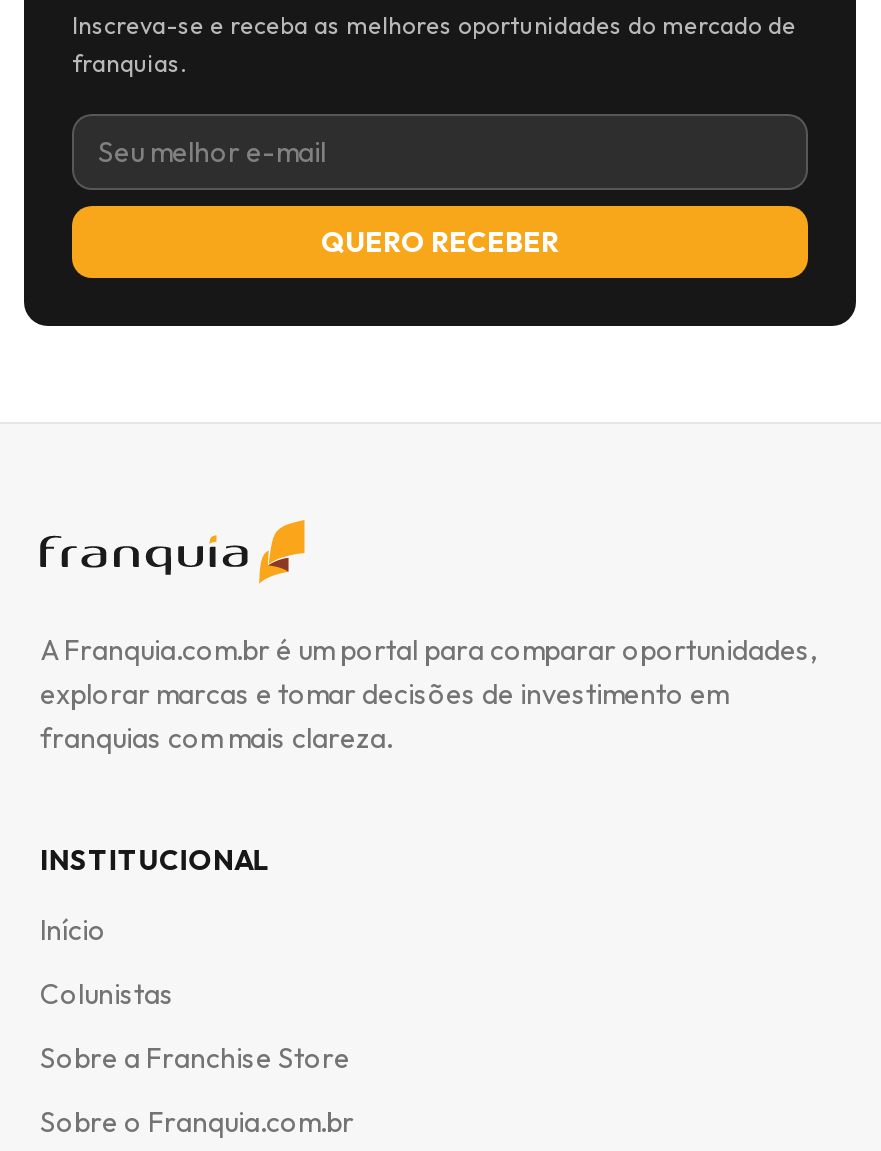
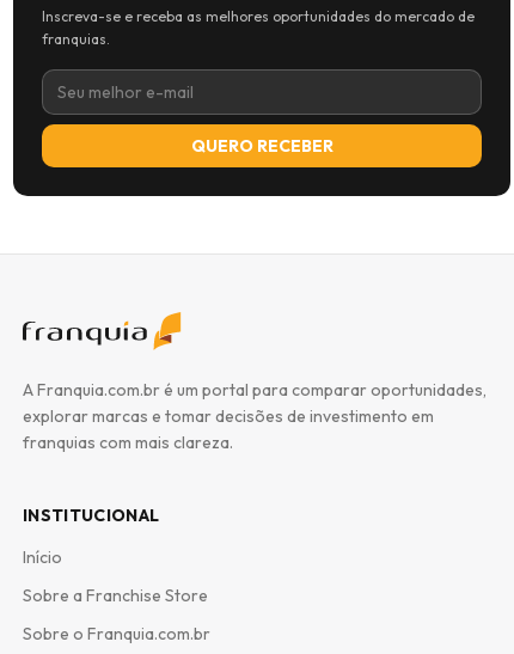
[40,976,174,1012] Colunistas -> none

